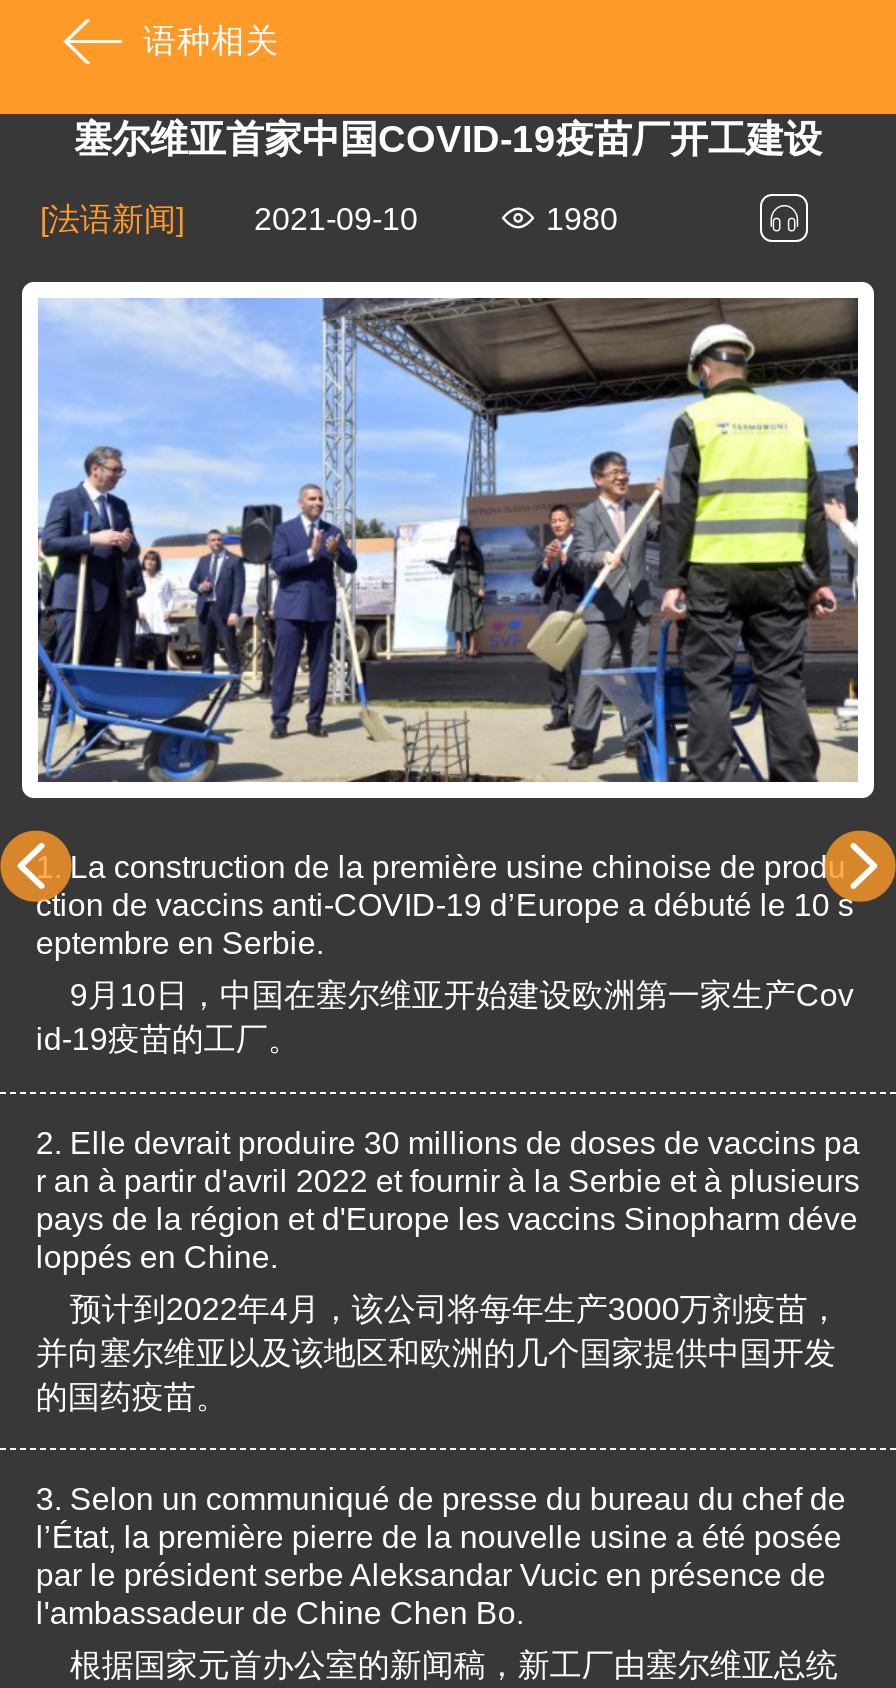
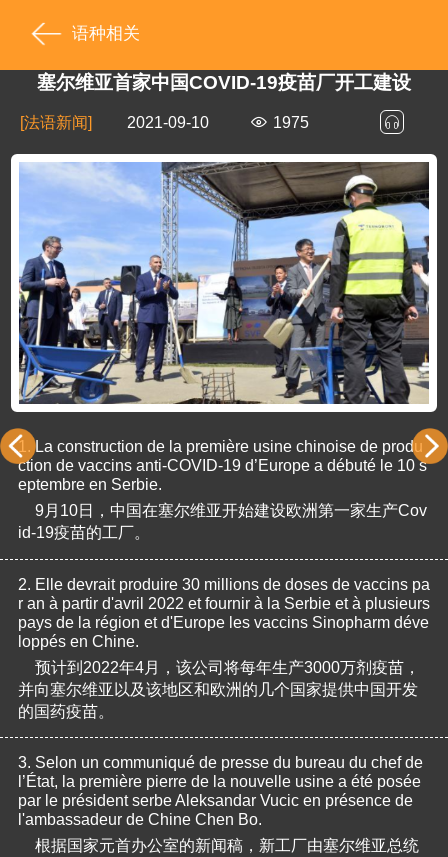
[546,200,618,236] 1980 -> [273,113,309,131] 1975

